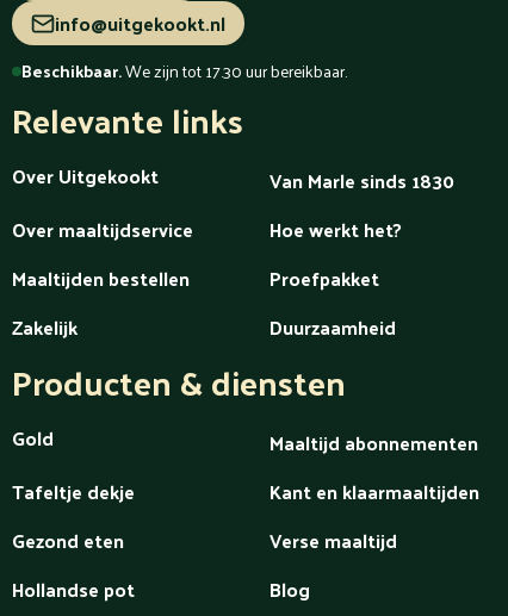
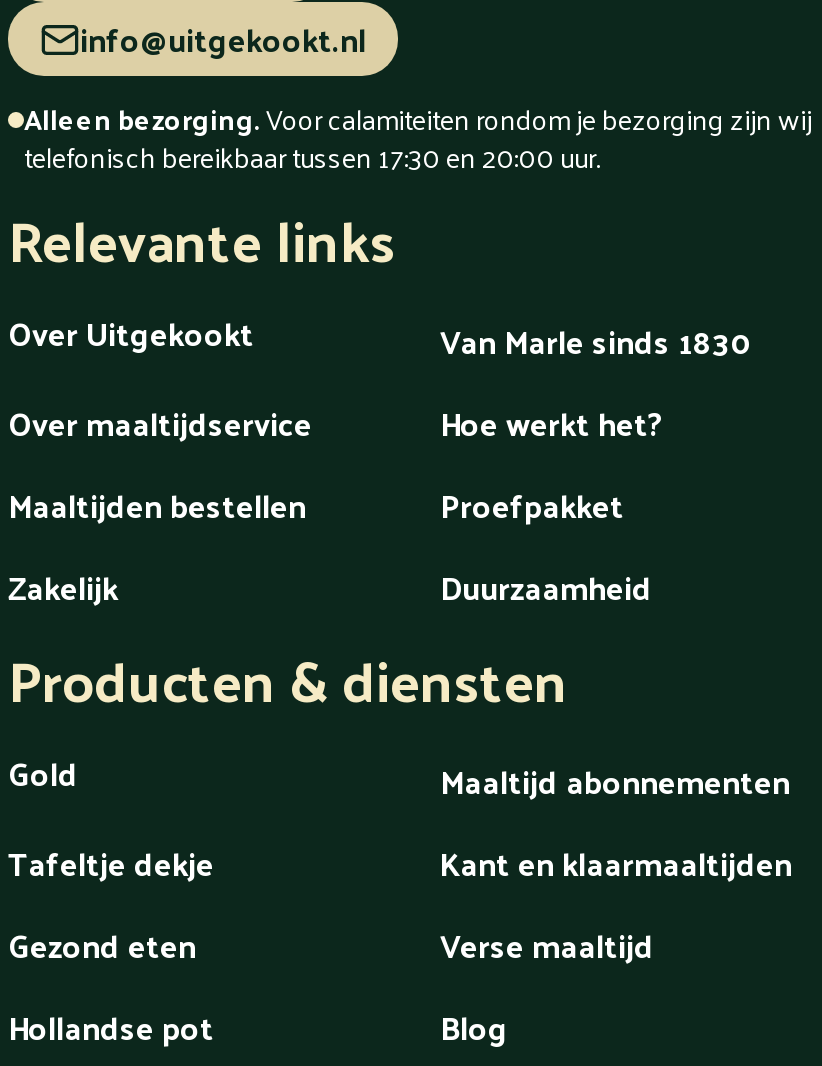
[21,56,347,86] Beschikbaar.We zijn tot 17.30 uur bereikbaar. -> [24,94,812,182] Alleen bezorging.Voor calamiteiten rondom je bezorging zijn wij | telefonisch bereikbaar tussen 17:30 en 20:00 uur.

